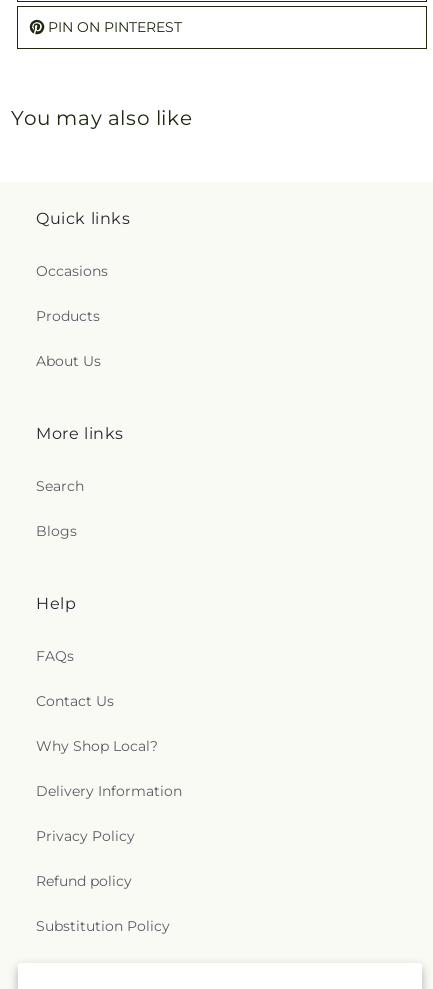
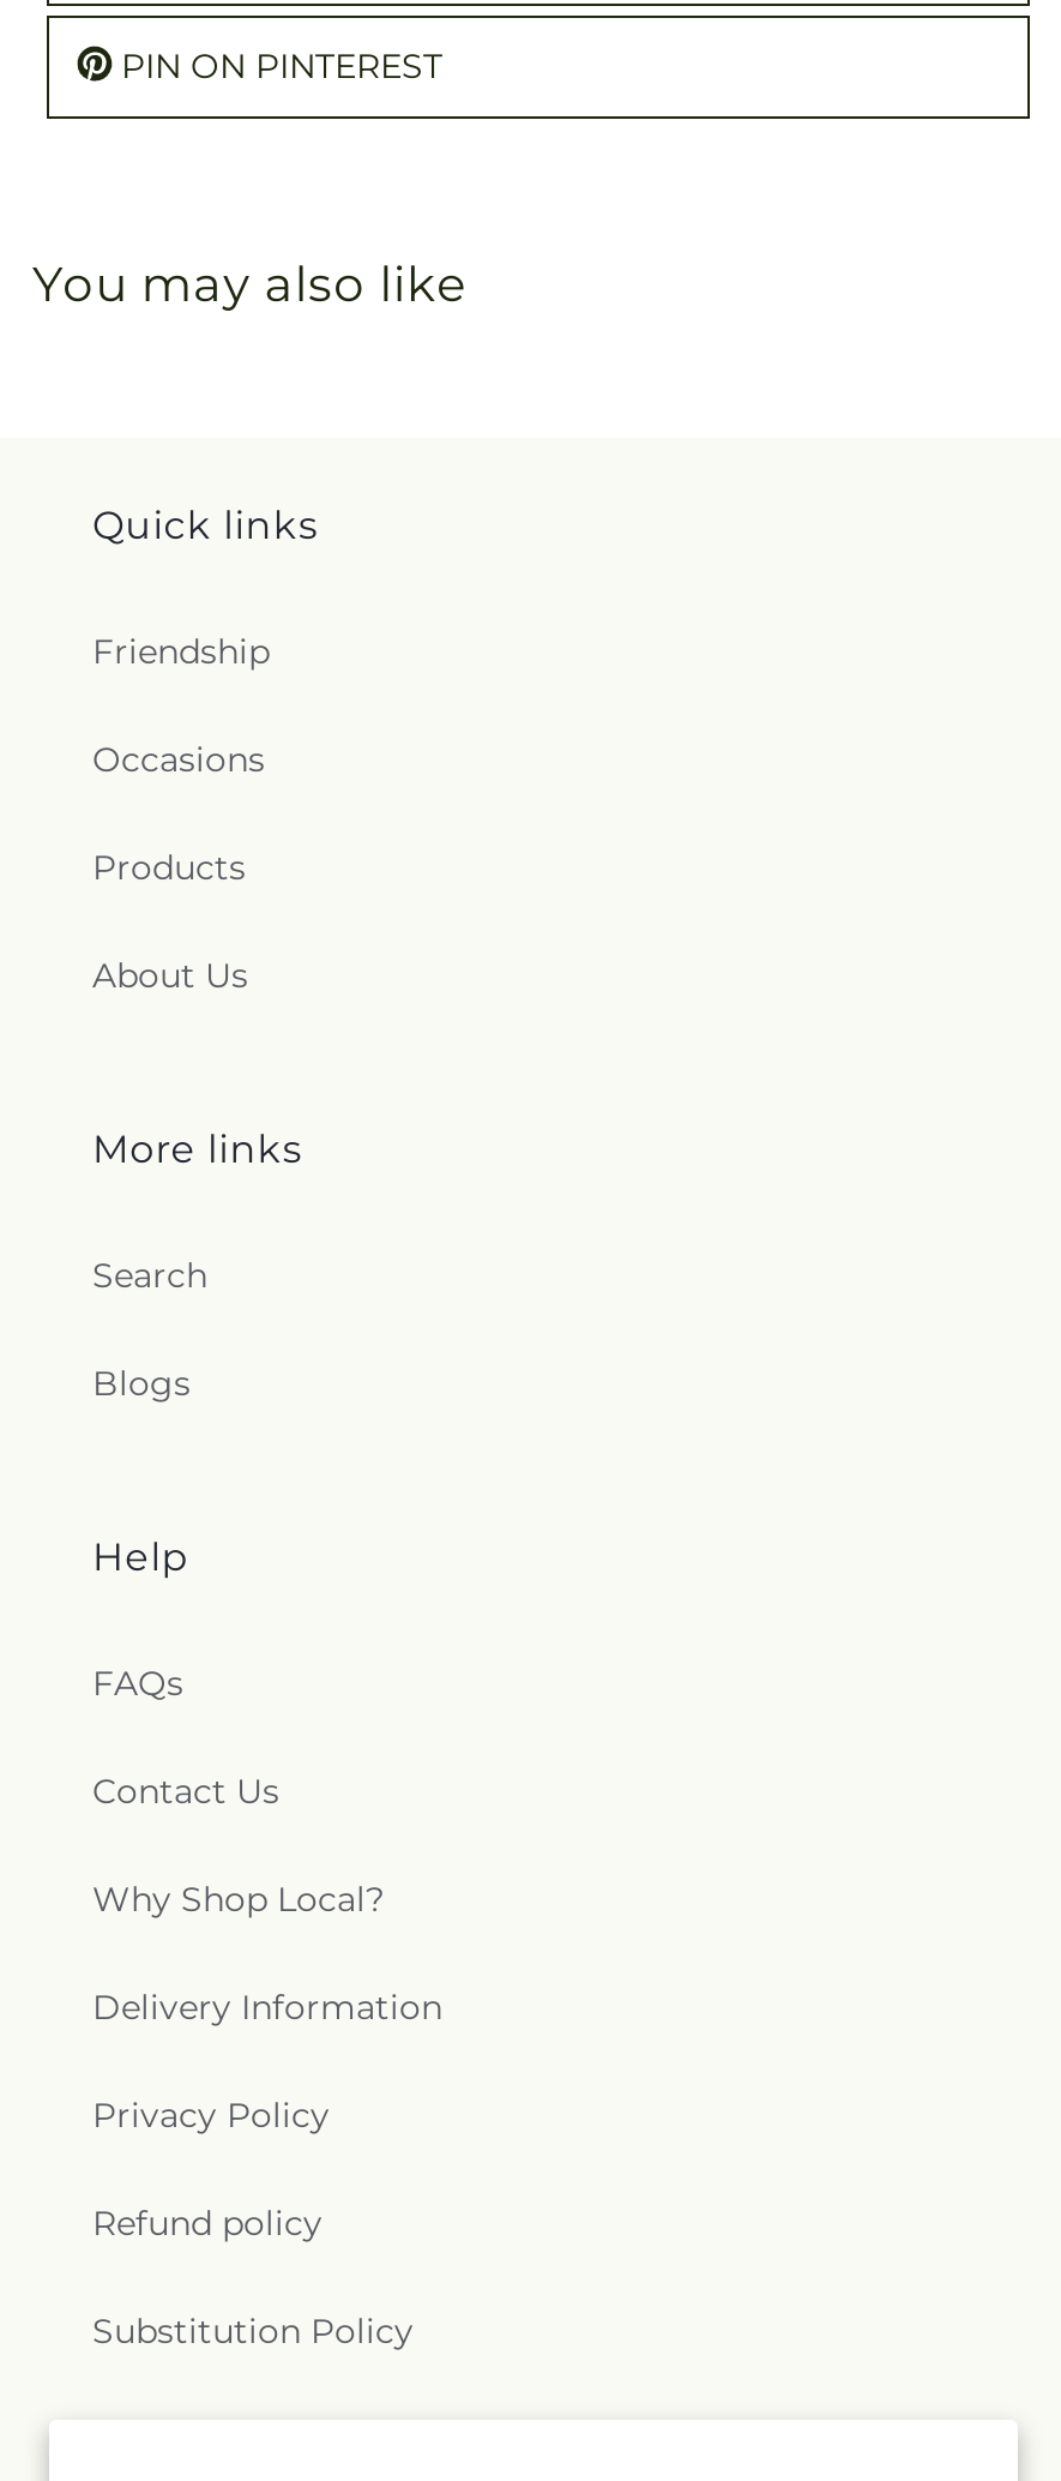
none -> [92,629,270,673] Friendship

